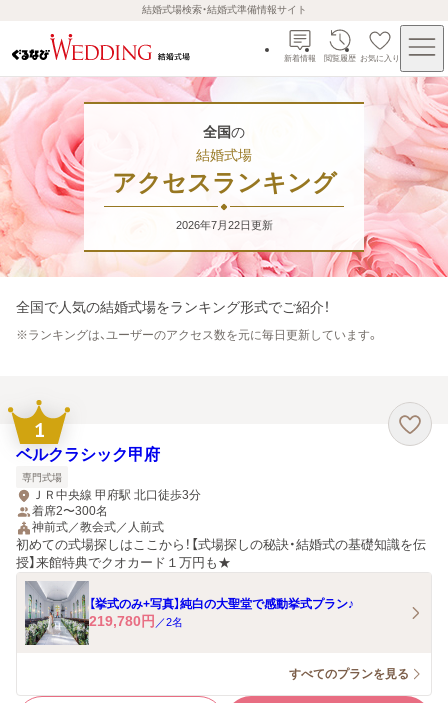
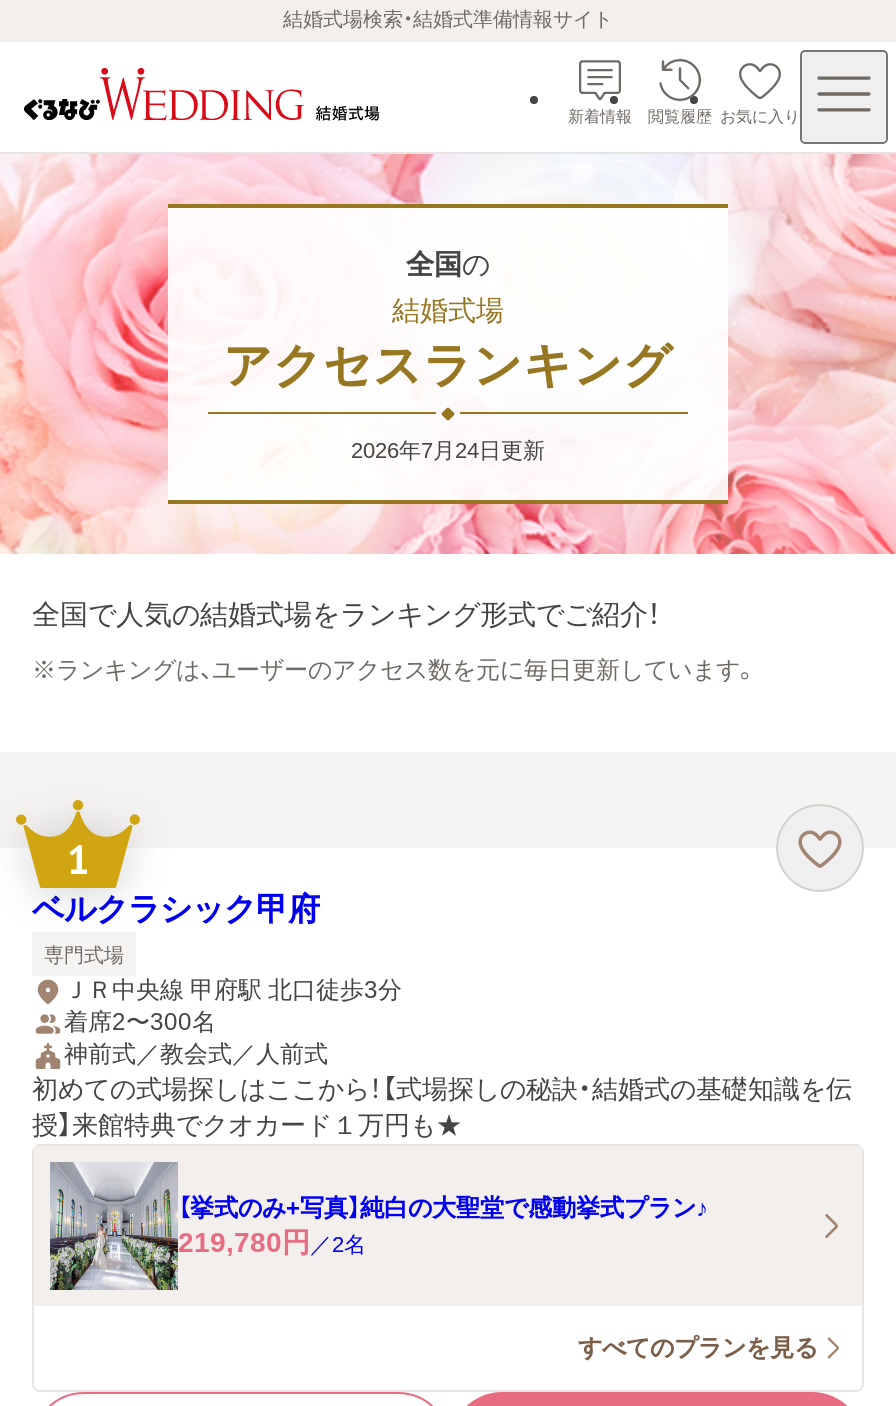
[175,218,272,230] 2026年7月22日更新 -> [351,437,545,461] 2026年7月24日更新

